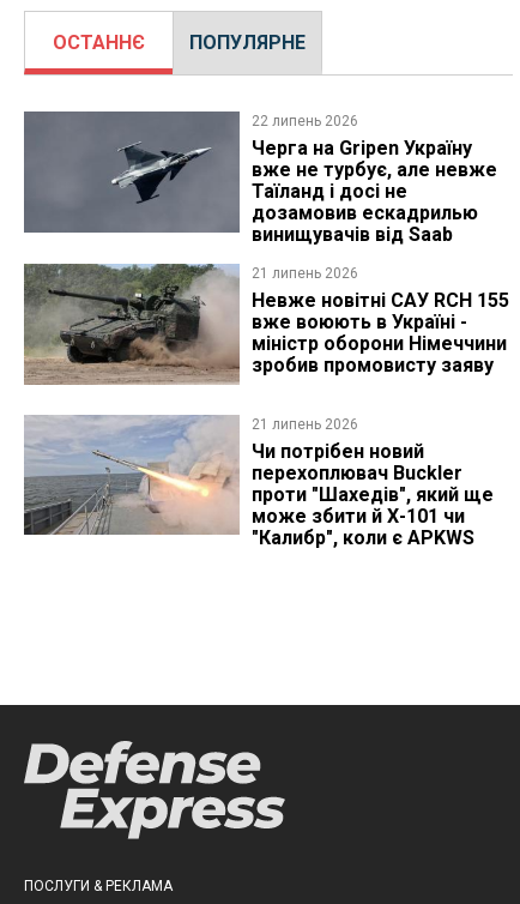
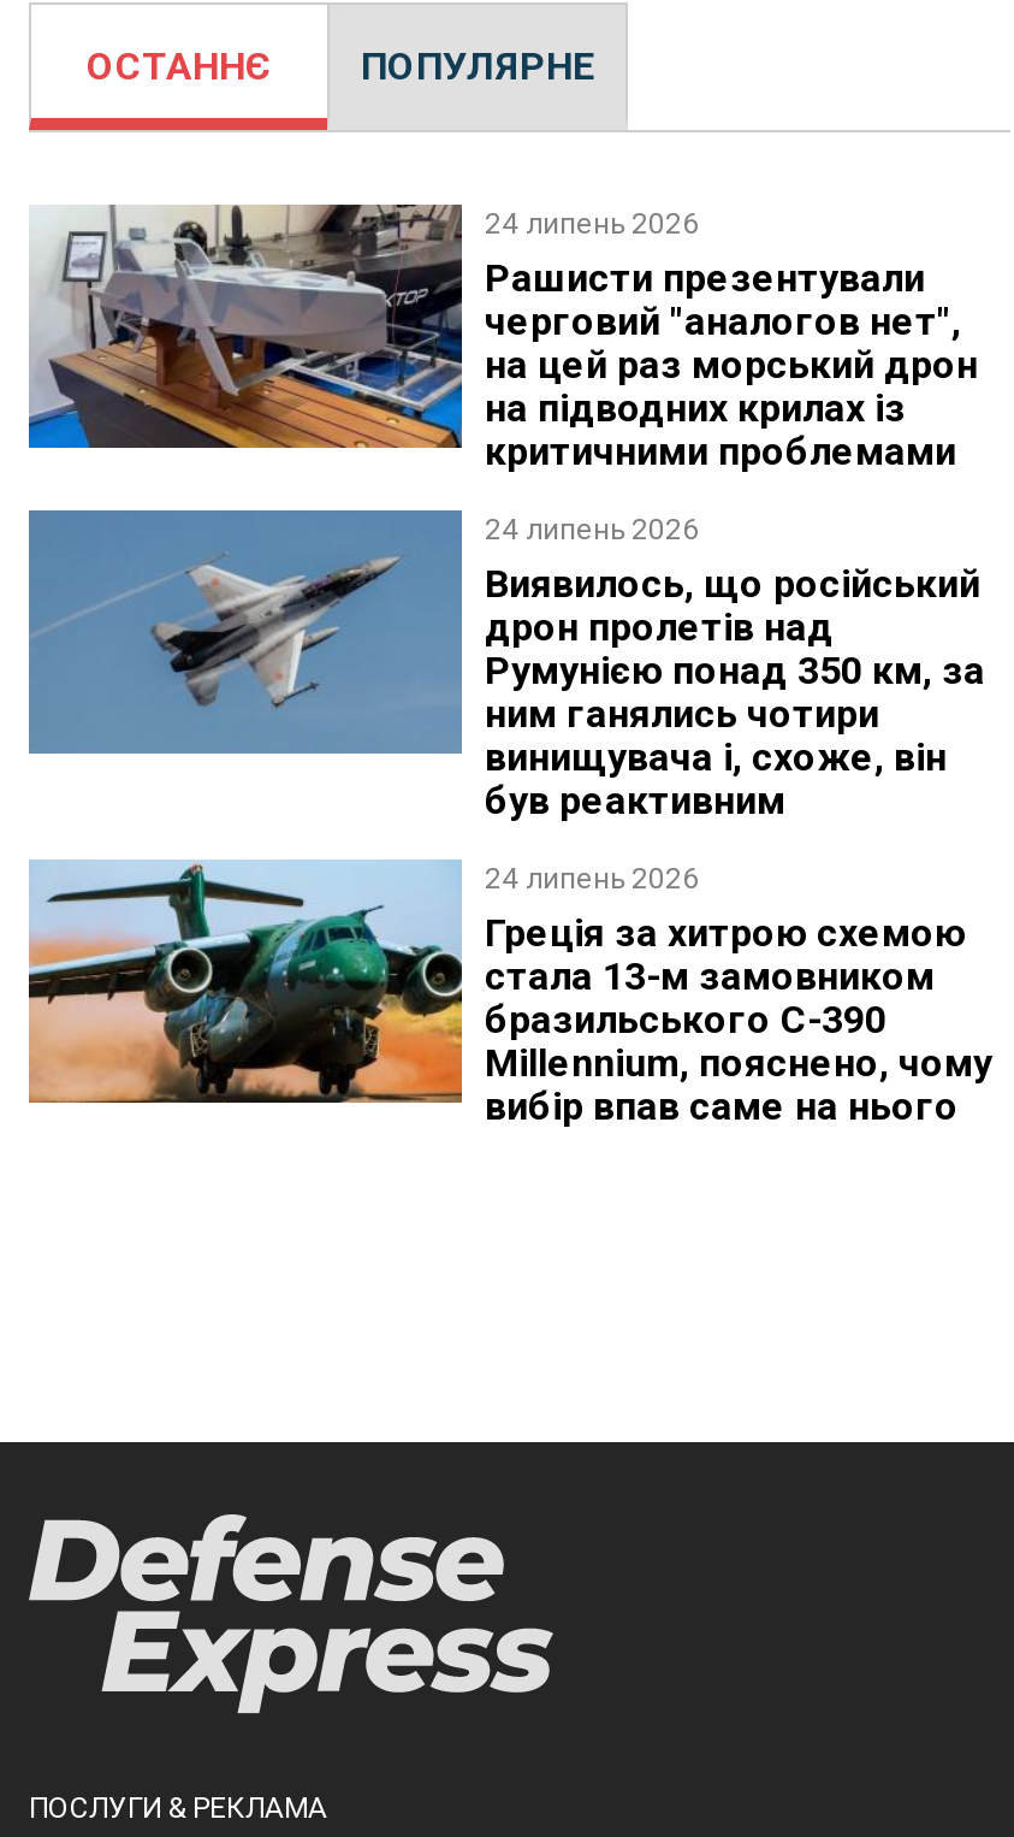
[23,112,497,246] [image] | 22 липень 2026 | Черга на Gripen Україну | вже не турбує, але невже | Таїланд і досі не | дозамовив ескадрилью | винищувачів від Saab -> [29,203,978,475] [image] | 24 липень 2026 | Рашисти презентували | черговий "аналогов нет", | на цей раз морський дрон | на підводних крилах із | критичними проблемами
[23,263,509,385] [image] | 21 липень 2026 | Невже новітні САУ RCH 155 | вже воюють в Україні - | міністр оборони Німеччини | зробив промовисту заяву -> [29,509,985,824] [image] | 24 липень 2026 | Виявилось, що російський | дрон пролетів над | Румунією понад 350 км, за | ним ганялись чотири | винищувача і, схоже, він | був реактивним
[23,415,493,549] [image] | 21 липень 2026 | Чи потрібен новий | перехоплювач Buckler | проти "Шахедів", який ще | може збити й Х-101 чи | "Калибр", коли є APKWS -> [26,861,992,1130] [image] | 24 липень 2026 | Греція за хитрою схемою | стала 13-м замовником | бразильського C-390 | Millennium, пояснено, чому | вибір впав саме на нього

